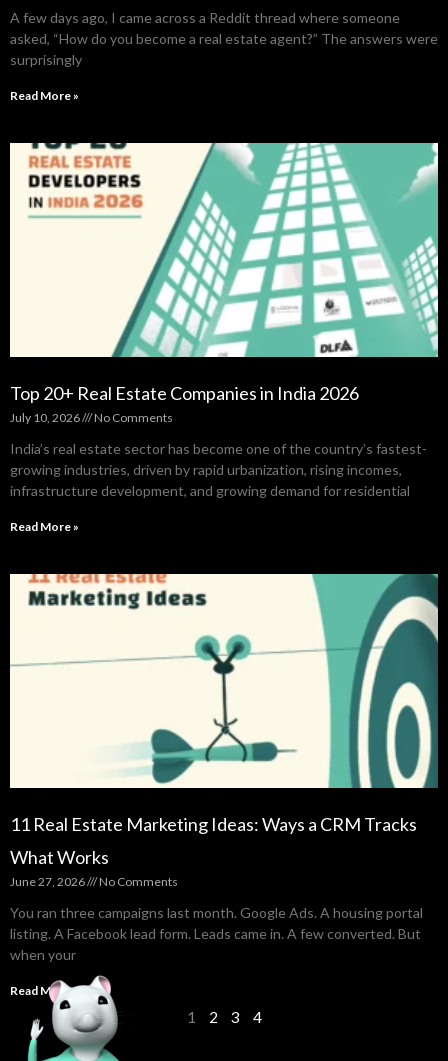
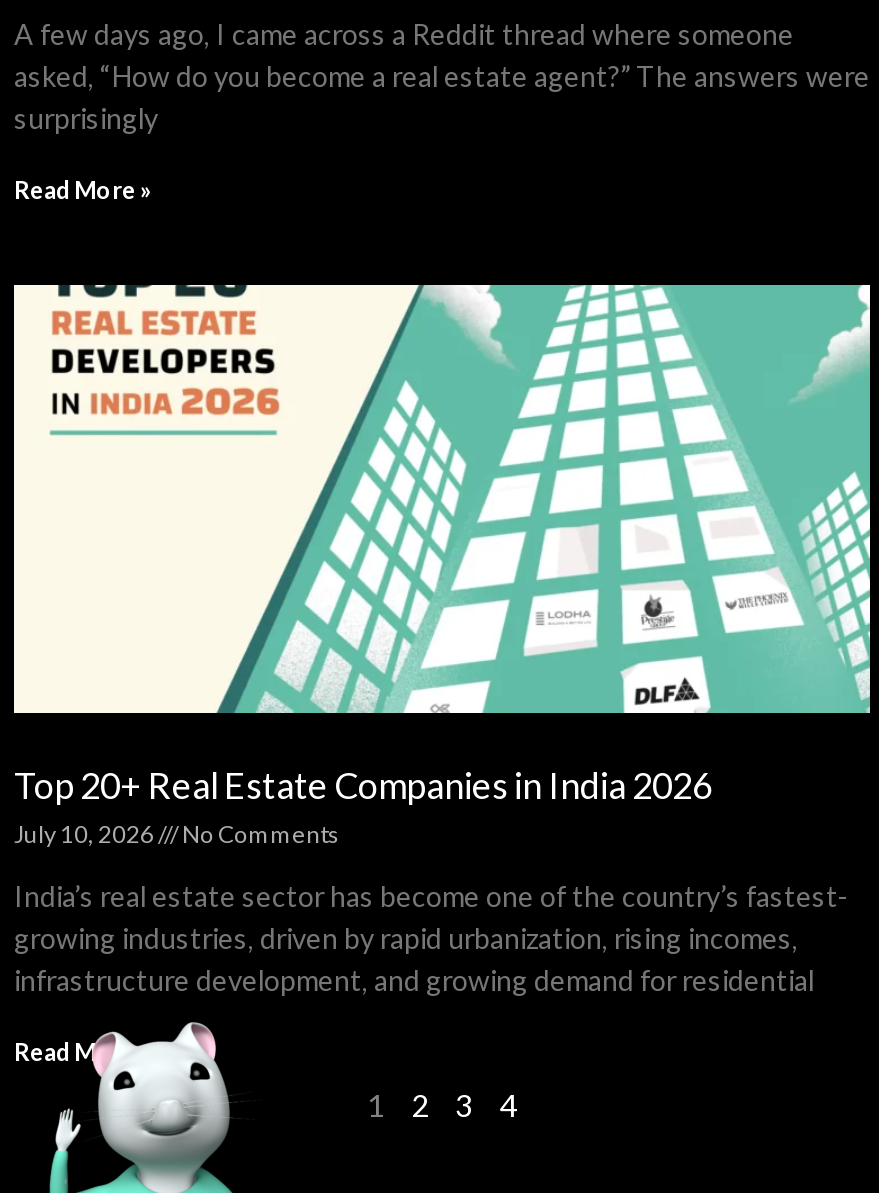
[10,519,79,534] Read More » -> none
[9,573,439,963] [image] | 11 Real Estate Marketing Ideas: Ways a CRM Tracks | What Works | June 27, 2026 | No Comments | You ran three campaigns last month. Google Ads. A housing portal | listing. A Facebook lead form. Leads came in. A few converted. But | when your -> none

